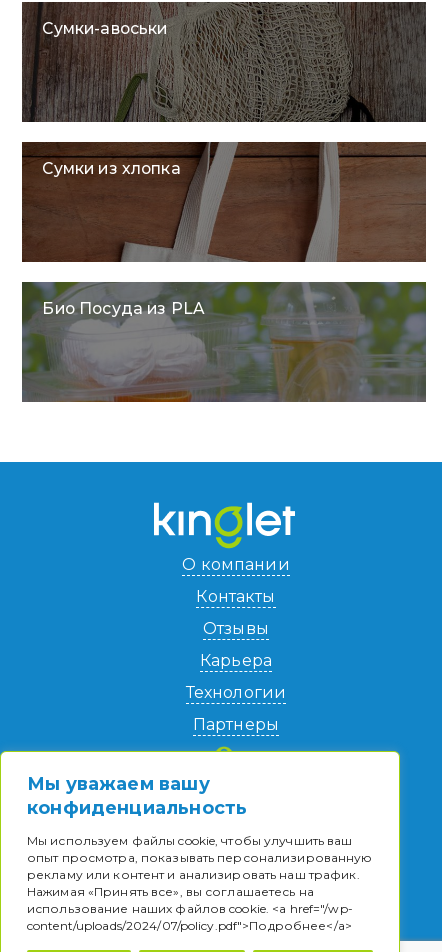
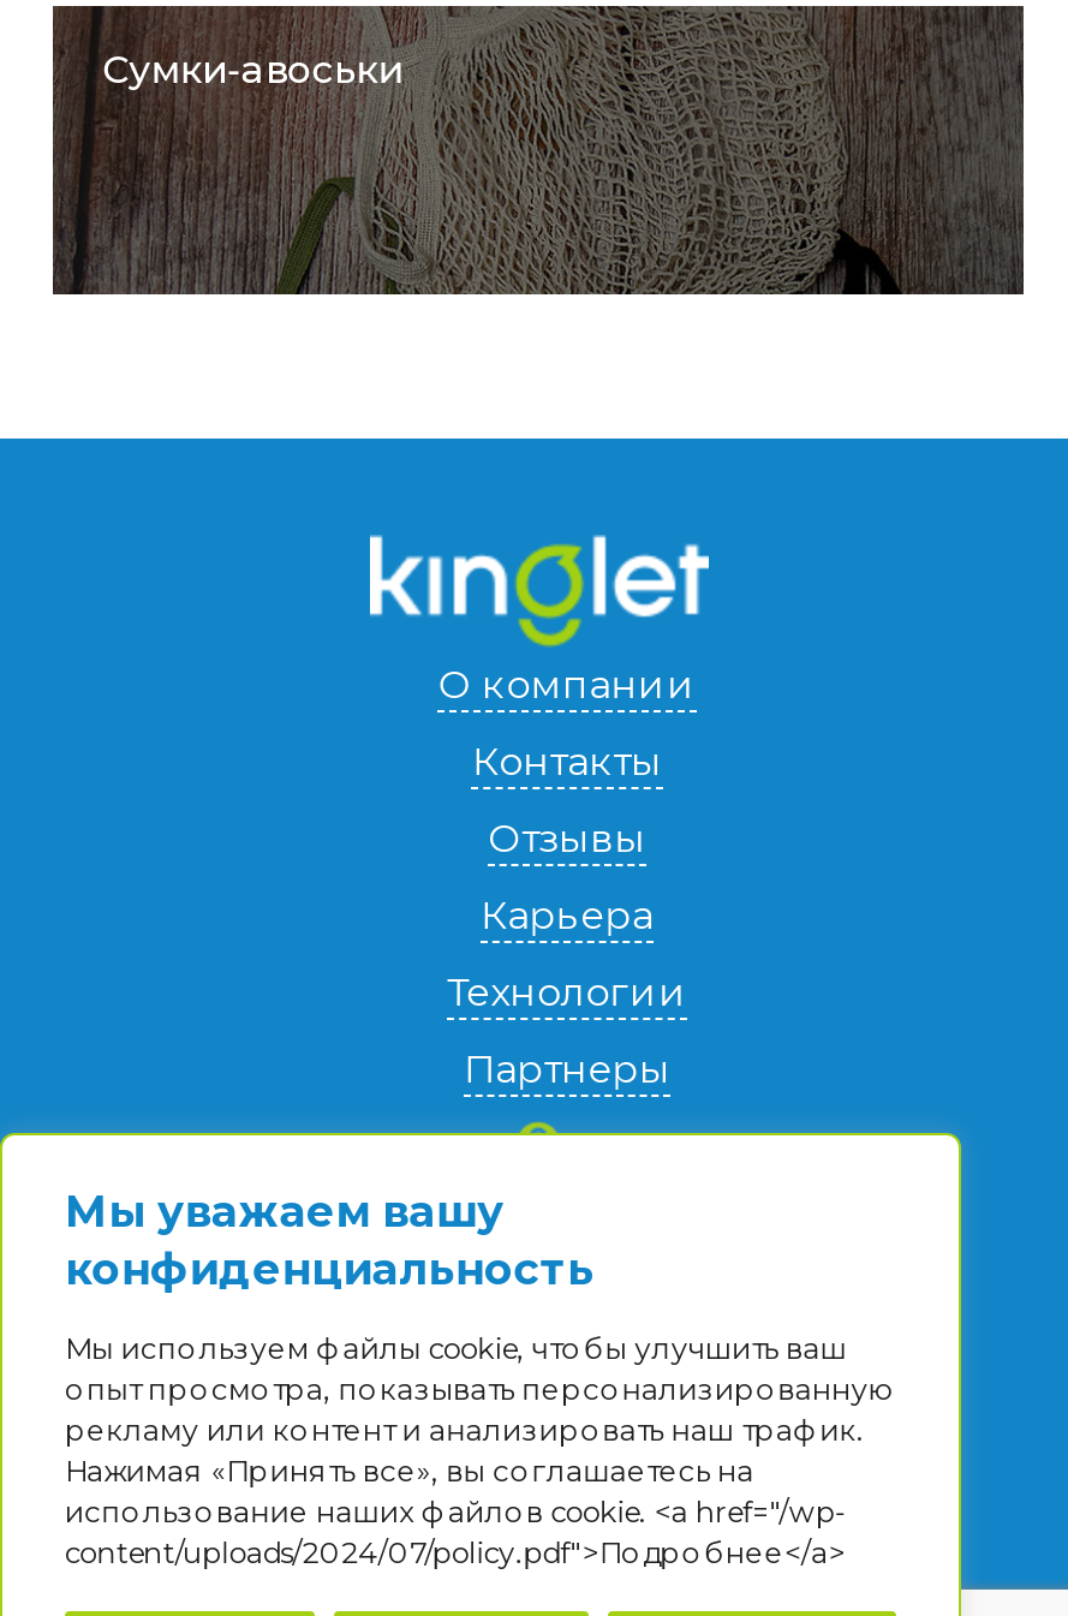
[21,141,427,263] [image] | Сумки из хлопка -> none
[22,281,426,403] [image] | Био Посуда из PLA -> none

